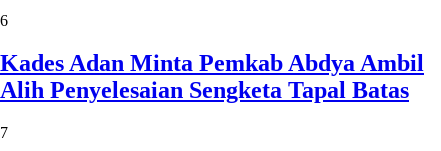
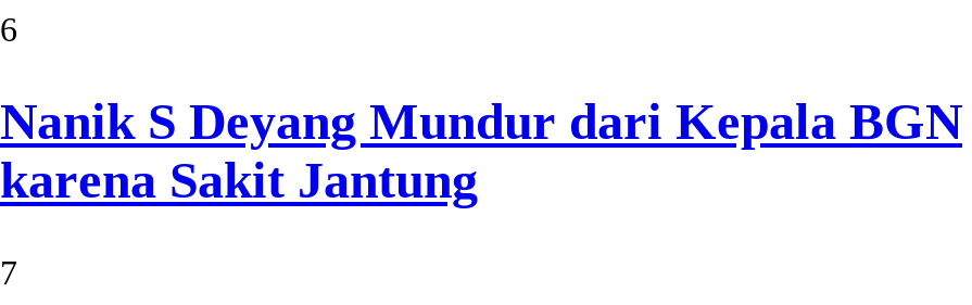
[0,50,424,103] Kades Adan Minta Pemkab Abdya Ambil | Alih Penyelesaian Sengketa Tapal Batas -> [0,92,962,208] Nanik S Deyang Mundur dari Kepala BGN | karena Sakit Jantung

